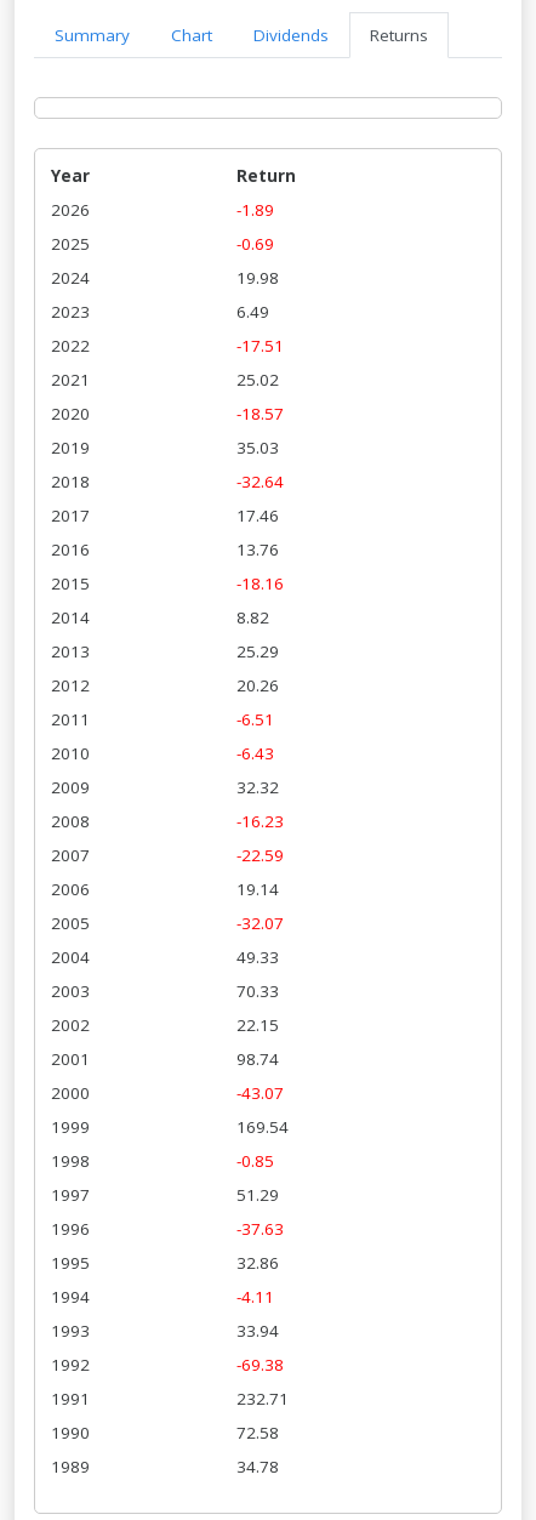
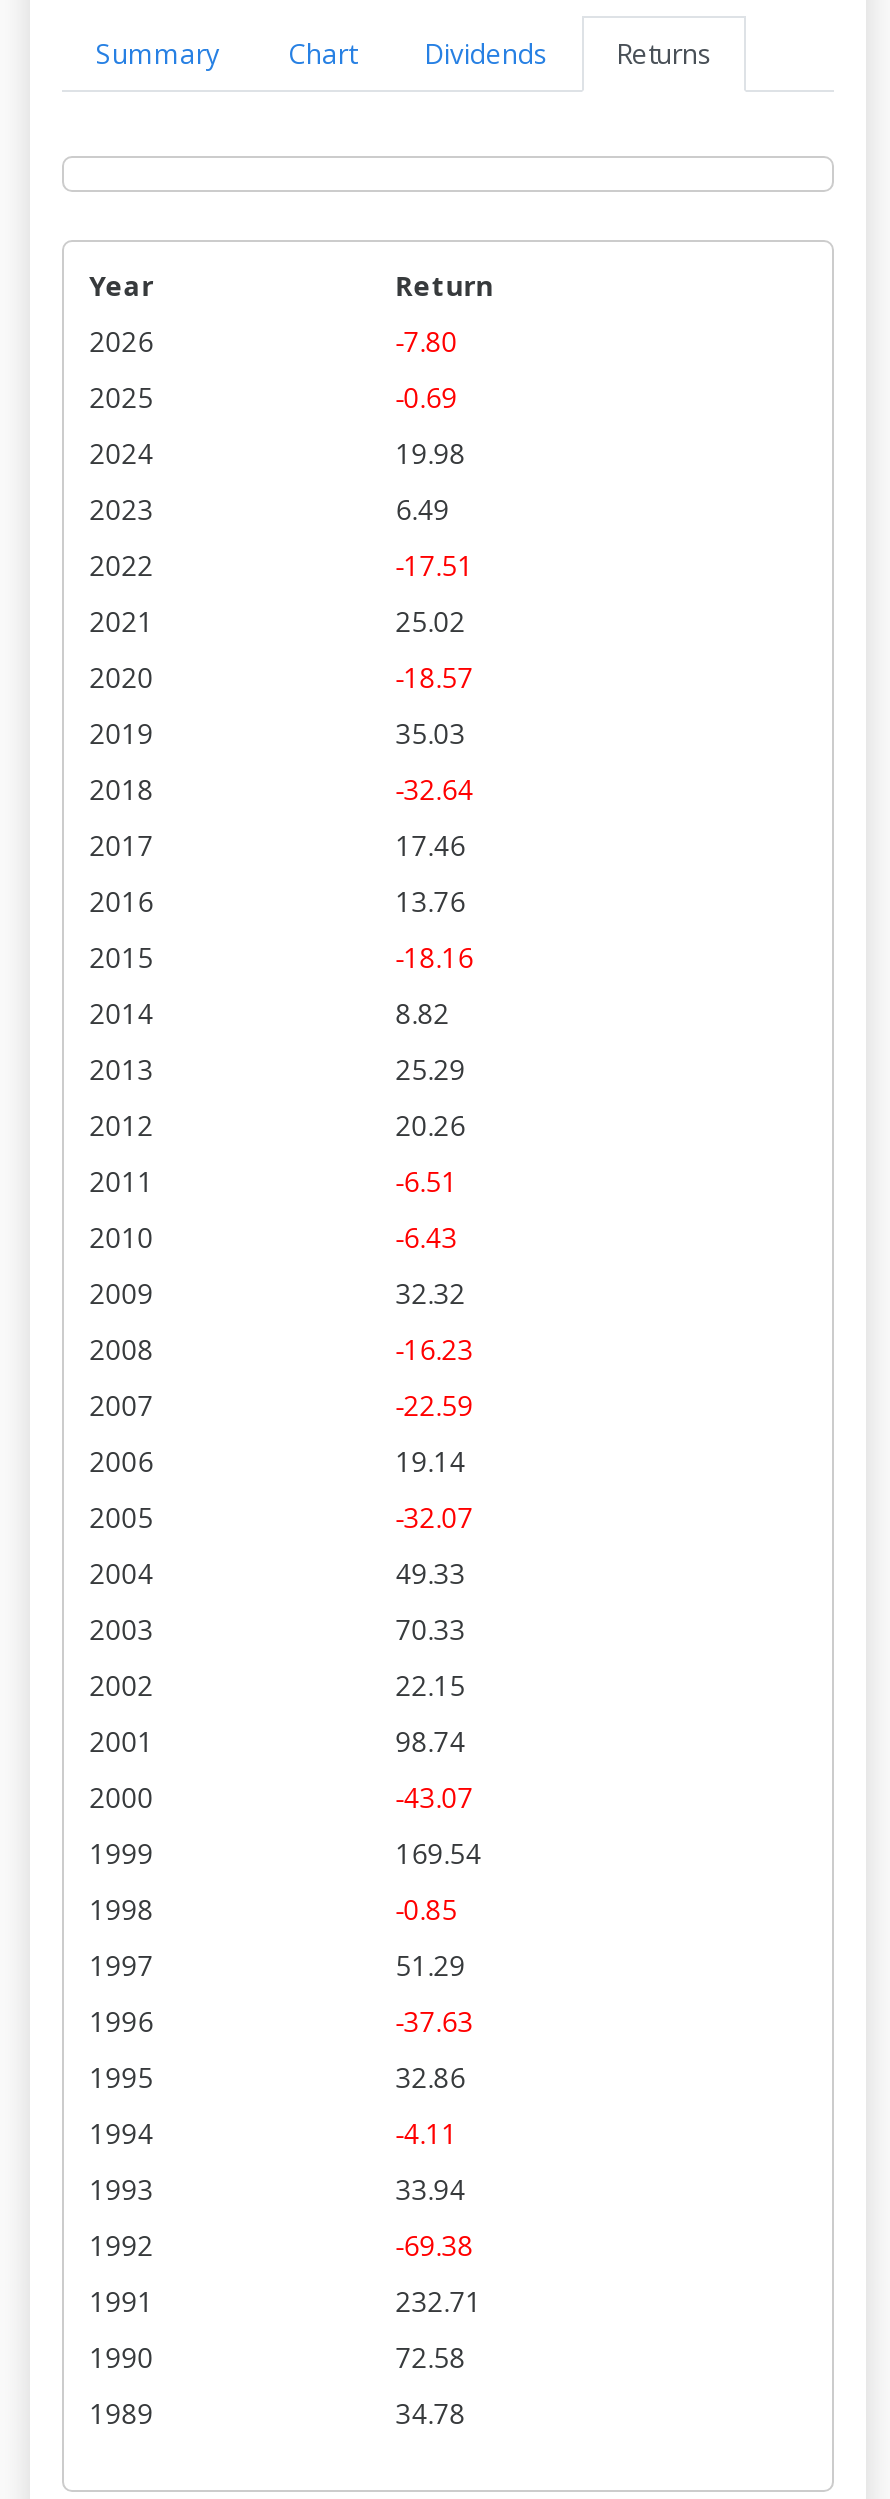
[236,199,274,221] -1.89 -> [396,325,458,361] -7.80

